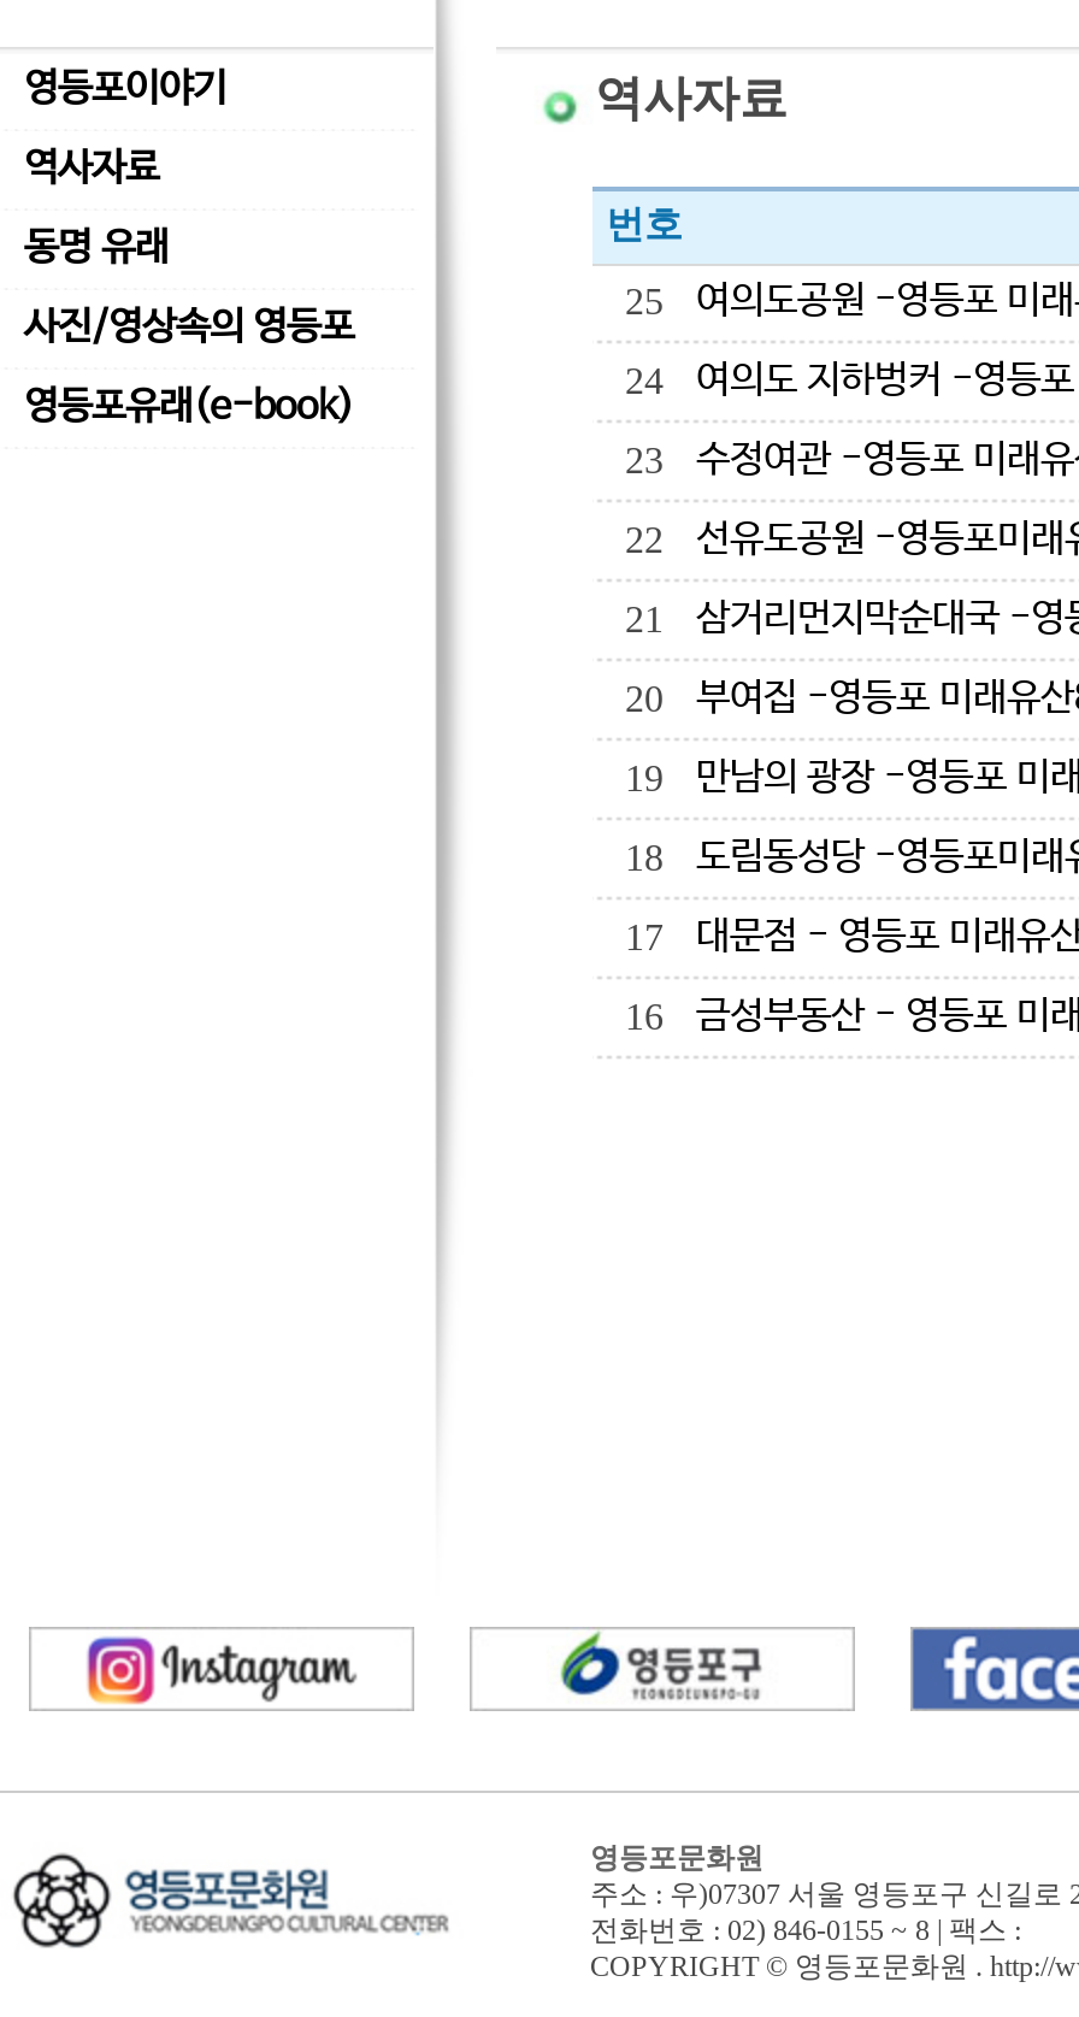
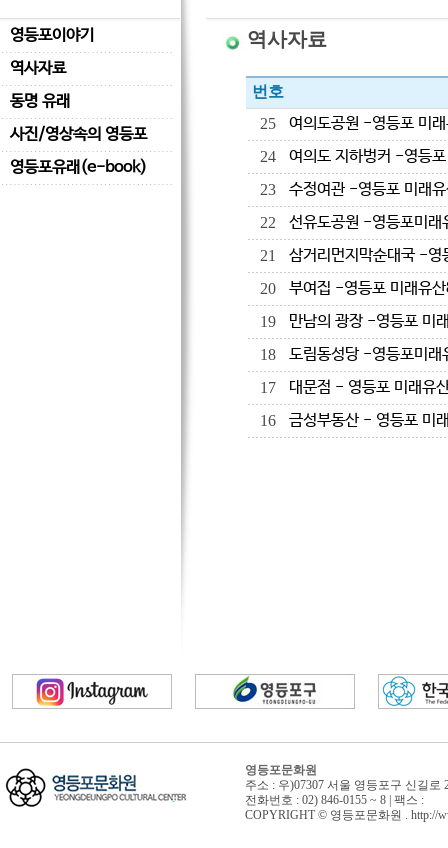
[910,1627,1072,1711] [image] -> [379,675,445,708] [image]

